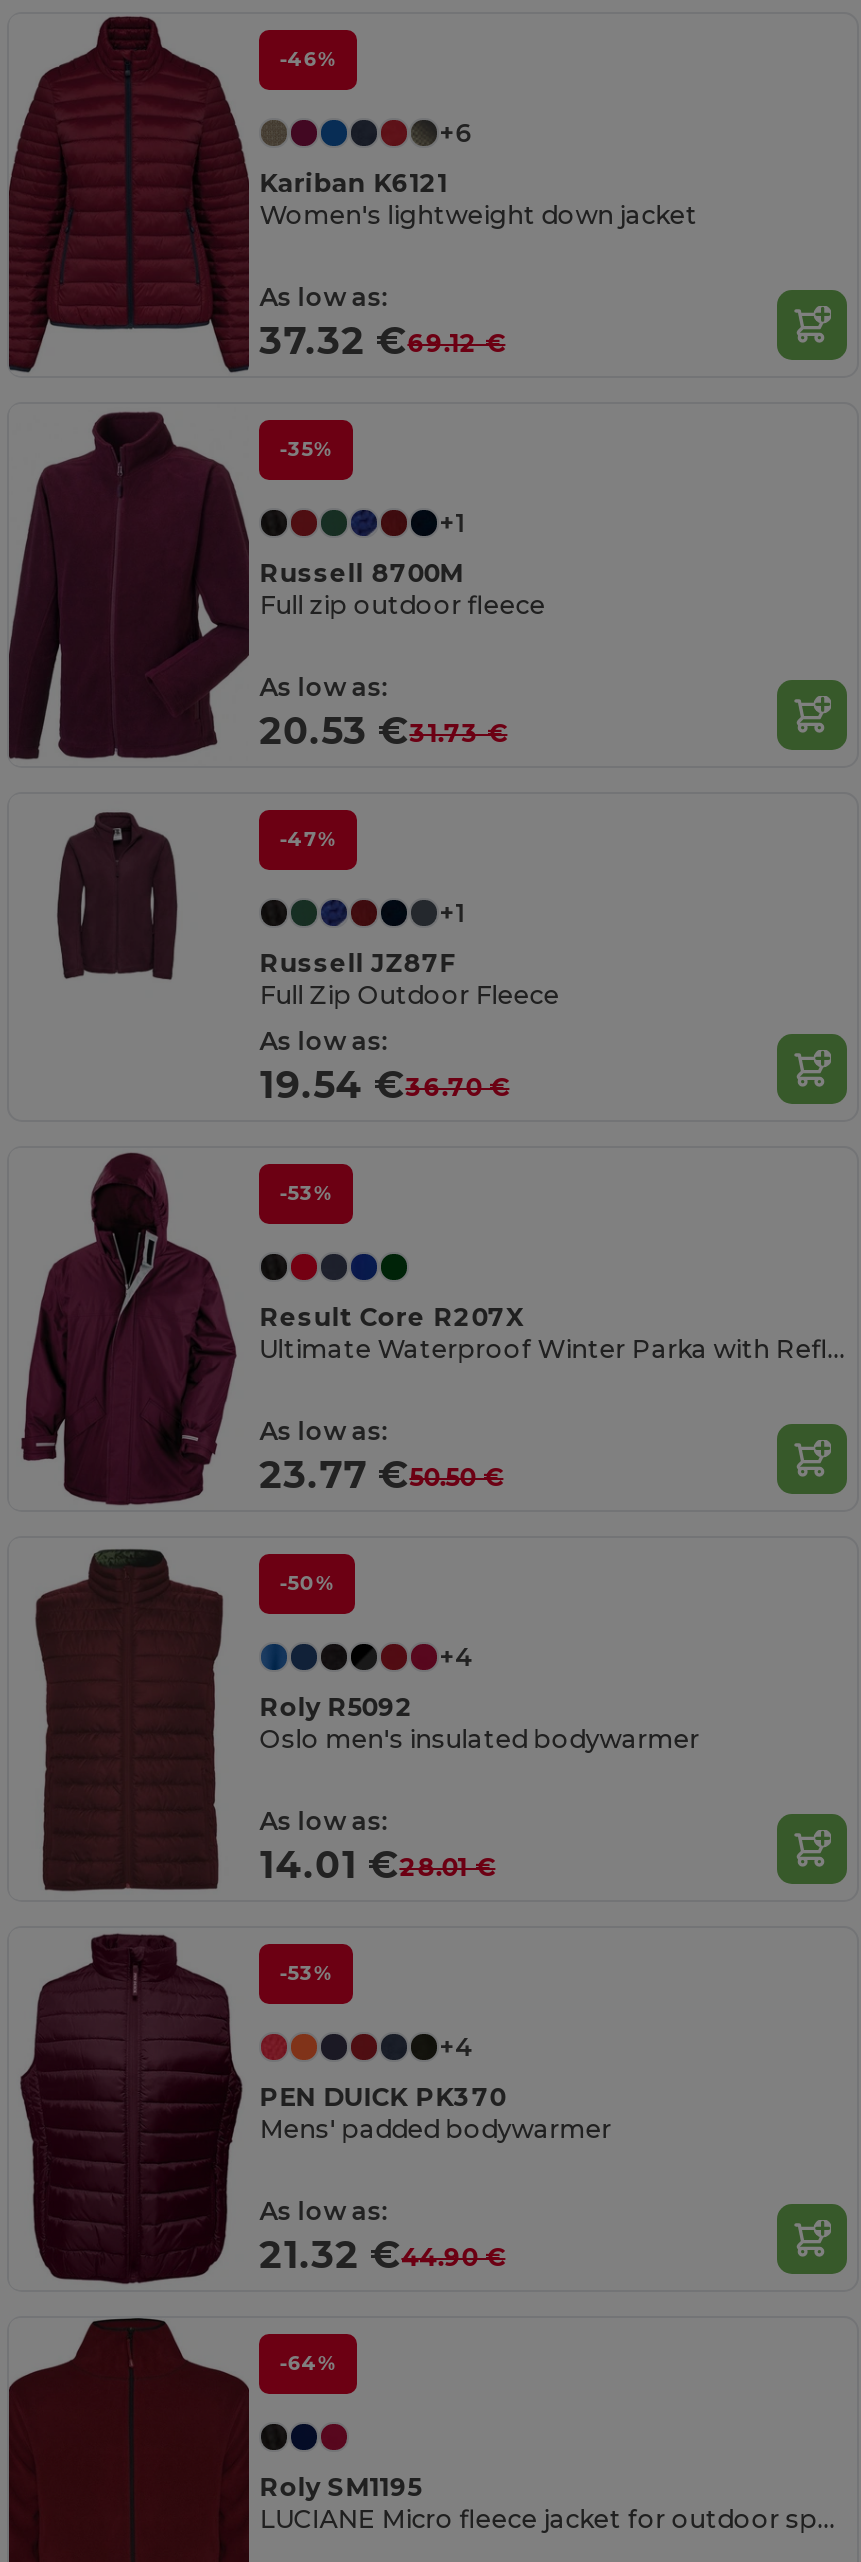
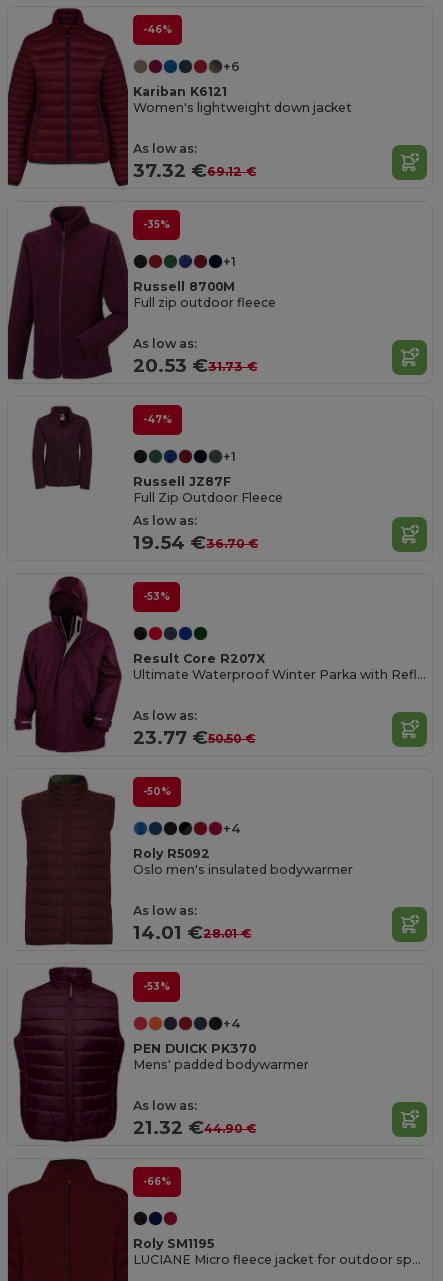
[279,2350,337,2376] -64% -> [143,1175,171,1188] -66%

